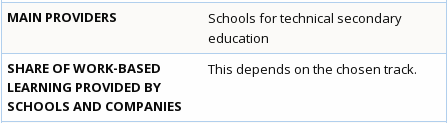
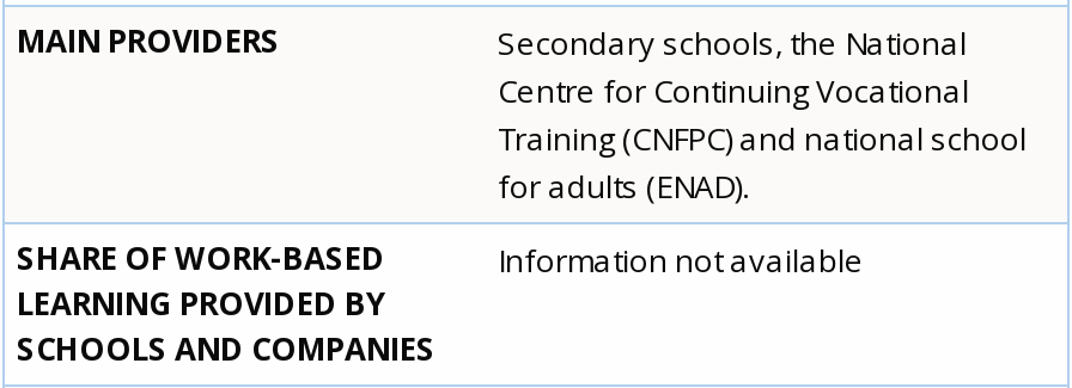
[208,9,402,47] Schools for technical secondary | education -> [498,21,1027,207] Secondary schools, the National | Centre for Continuing Vocational | Training (CNFPC) and national school | for adults (ENAD).
[208,60,417,78] This depends on the chosen track. -> [498,239,864,282] Information not available

